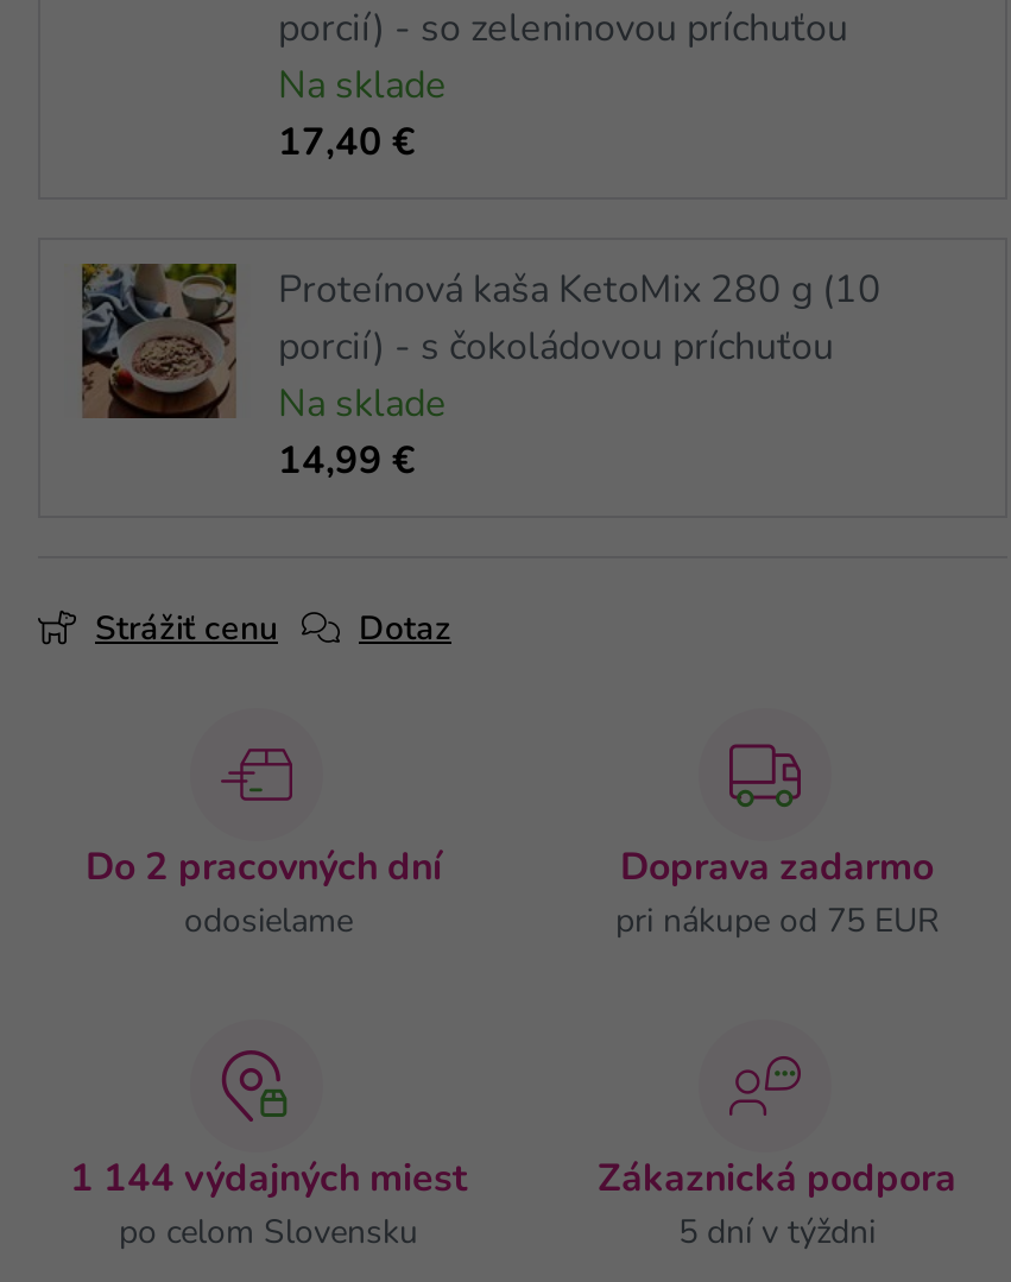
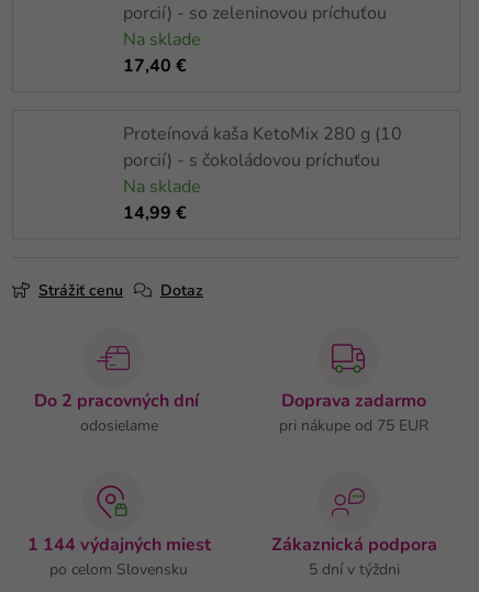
[78,261,240,421] [image] -> none

